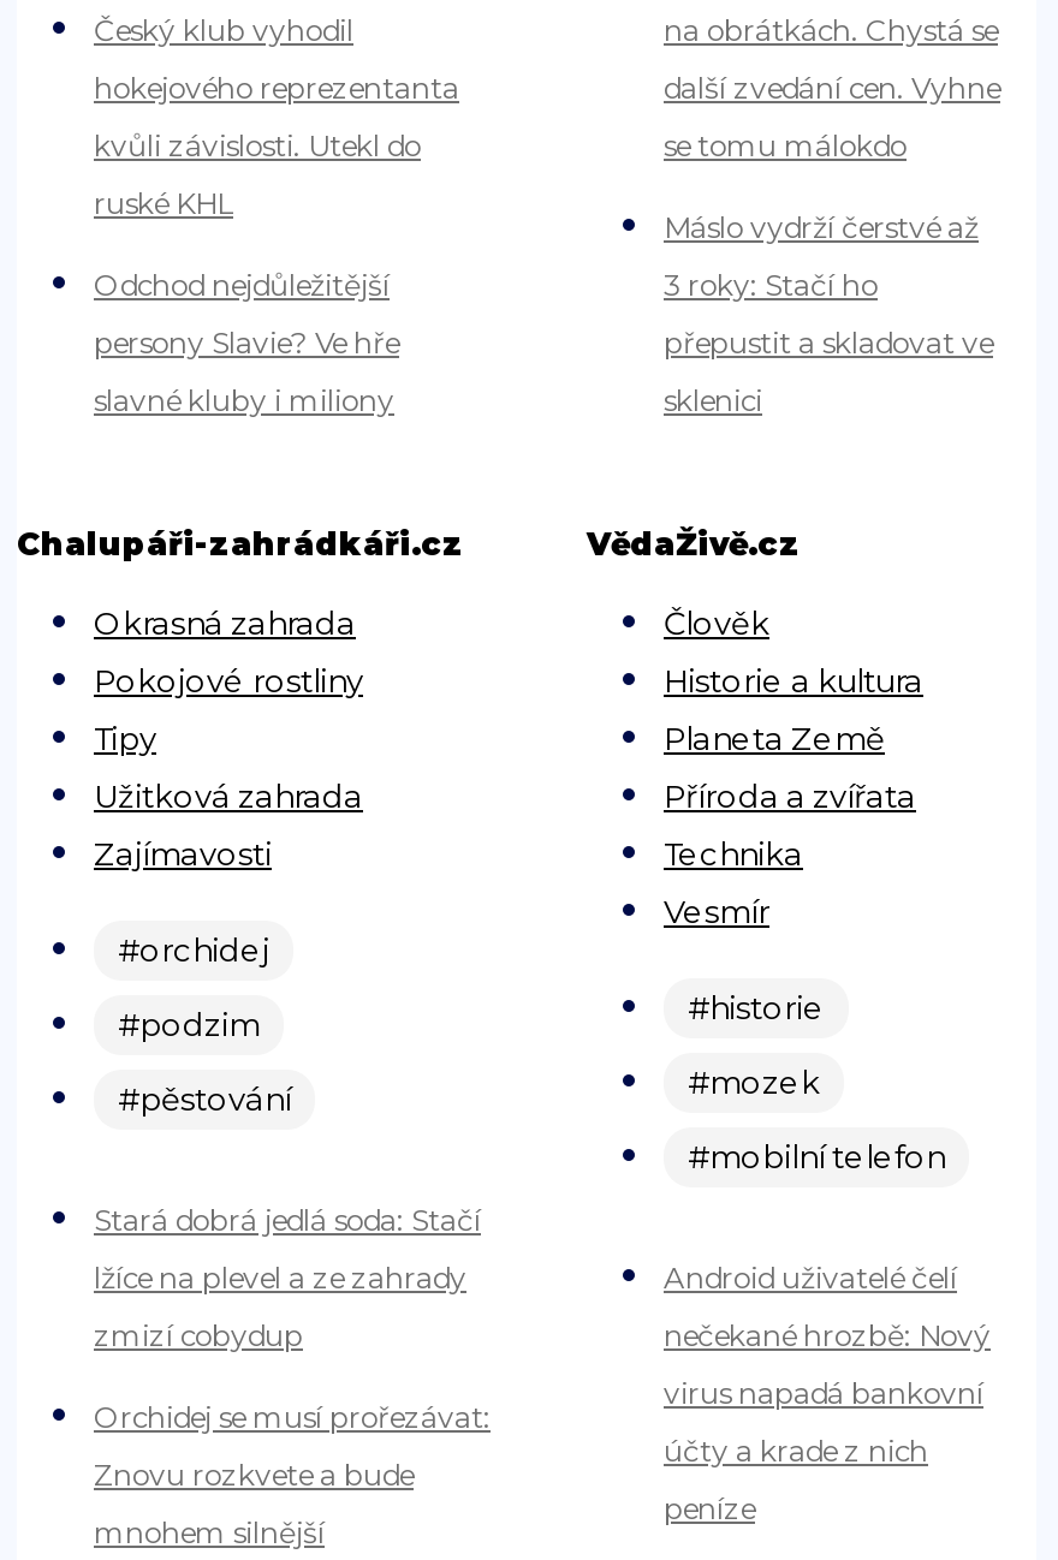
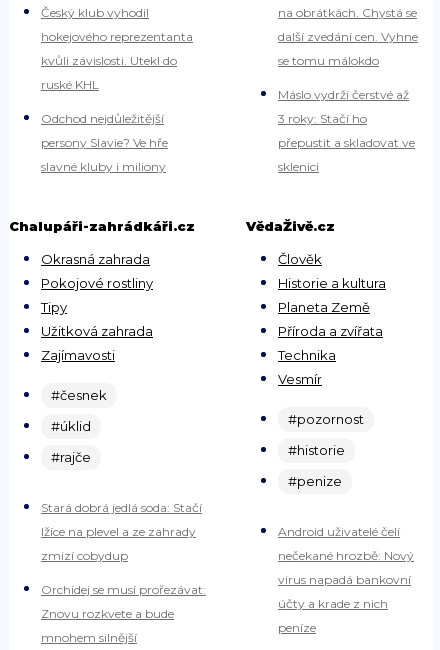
[118,929,269,967] #orchidej -> [51,386,107,402] #česnek
none -> [288,410,364,426] #pozornost
moved [688,987,825,1025] -> [288,441,345,457]: #historie
[118,1004,260,1042] #podzim -> [51,417,91,433] #úklid
[688,1061,945,1174] #mozek | #mobilní telefon -> [288,472,342,488] #penize
[118,1078,291,1117] #pěstování -> [51,448,91,464] #rajče

